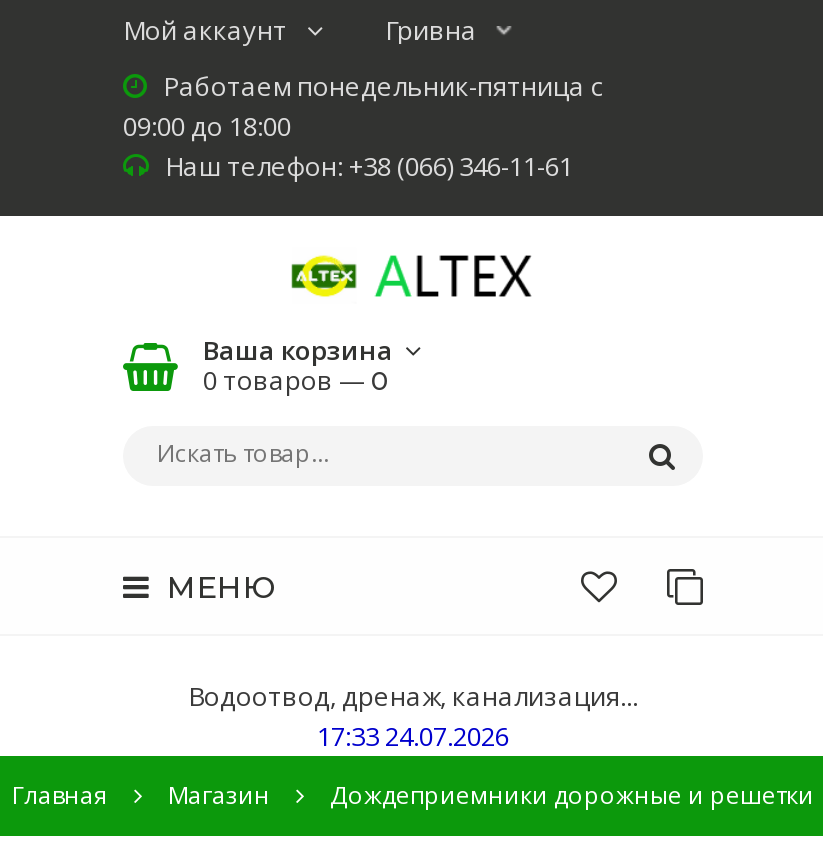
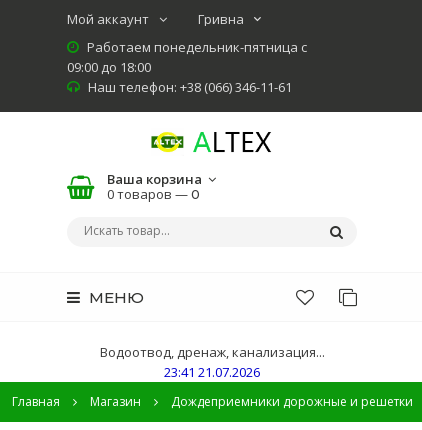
[317,718,509,754] 17:33 24.07.2026 -> [164,363,260,381] 23:41 21.07.2026

